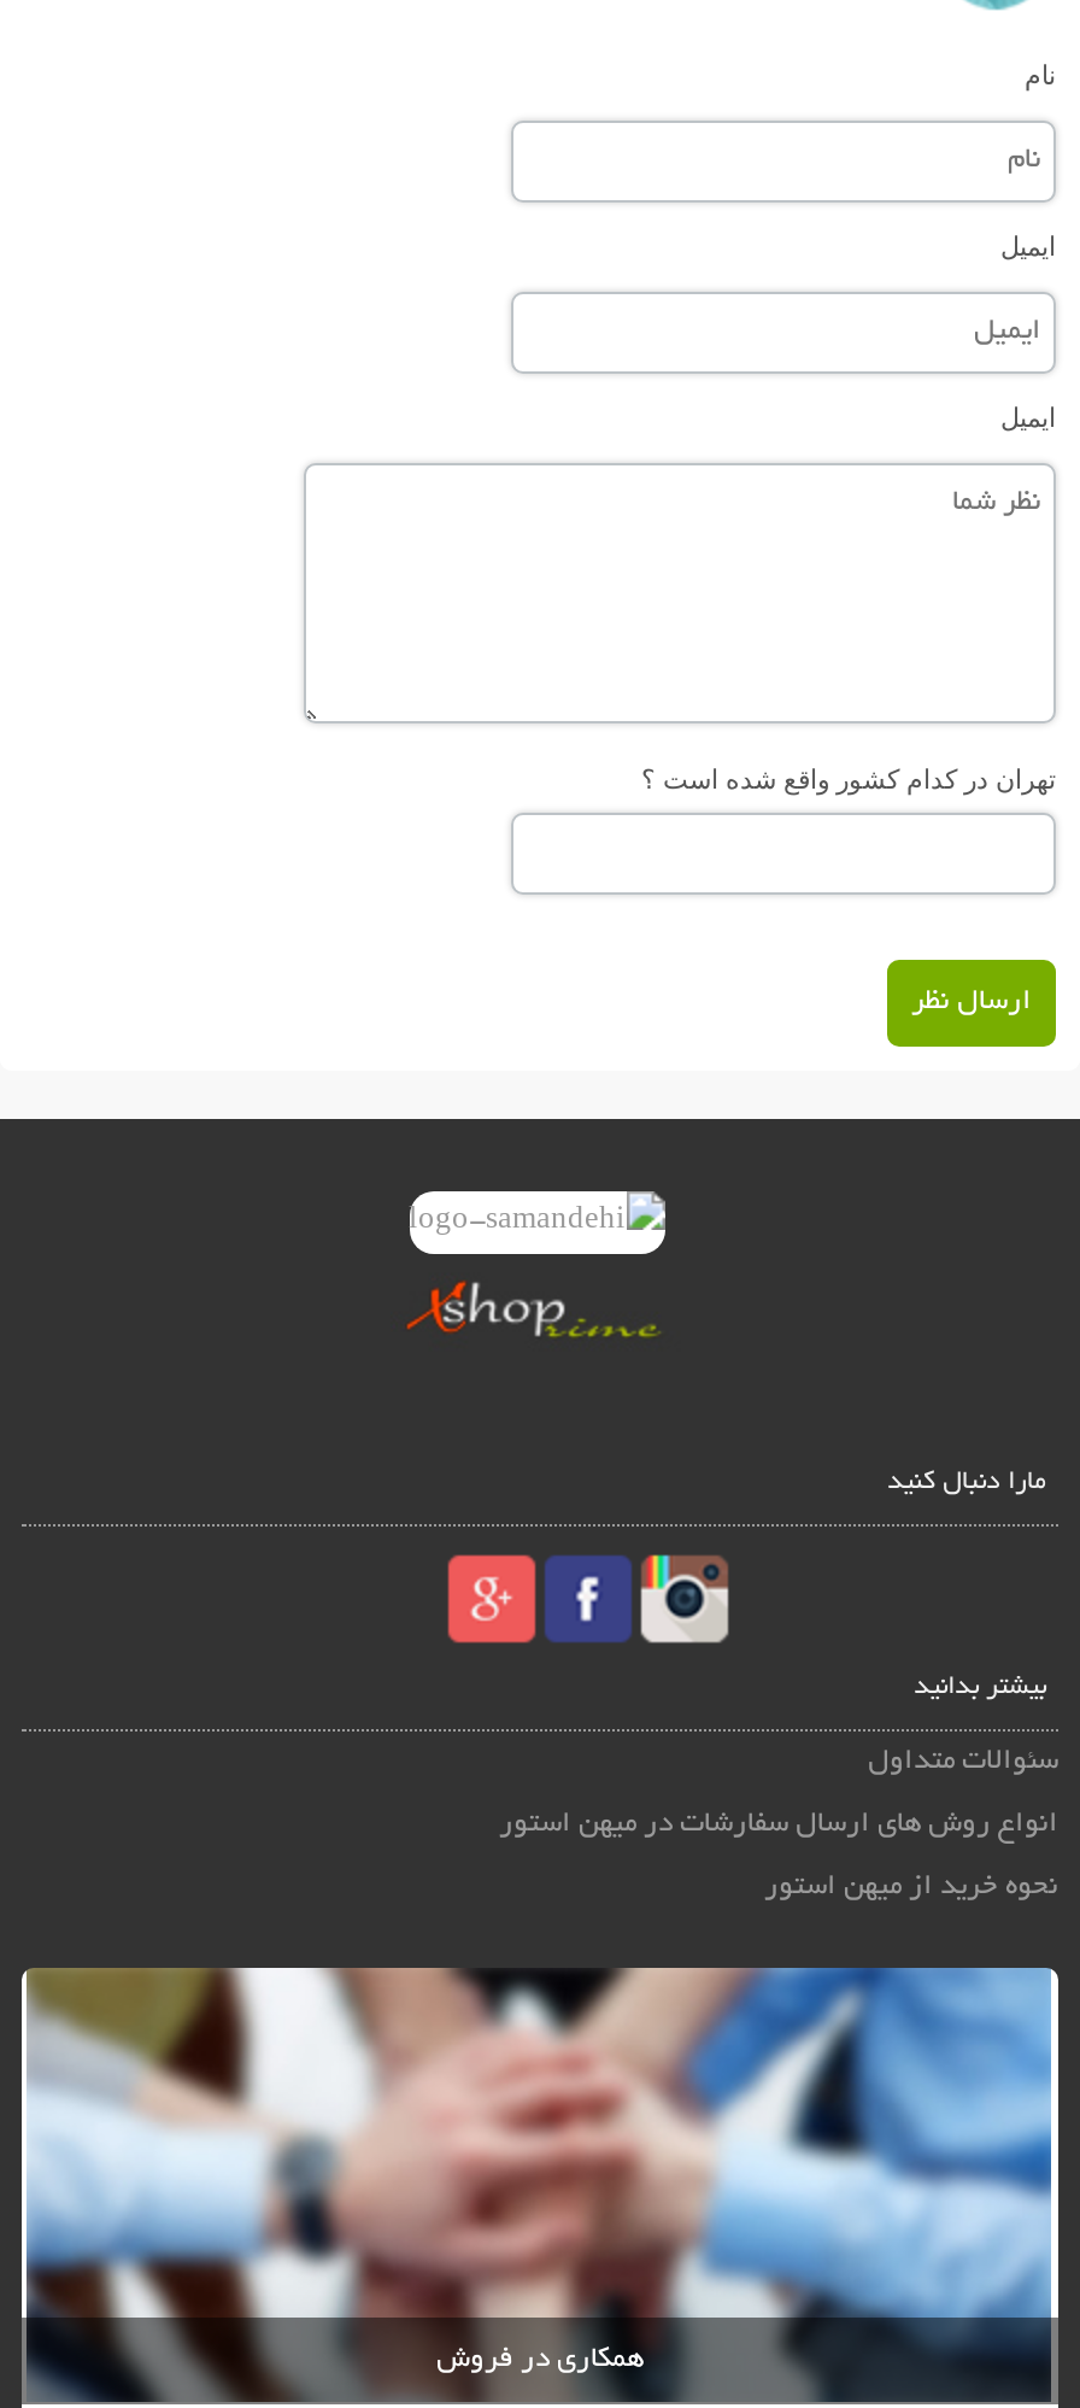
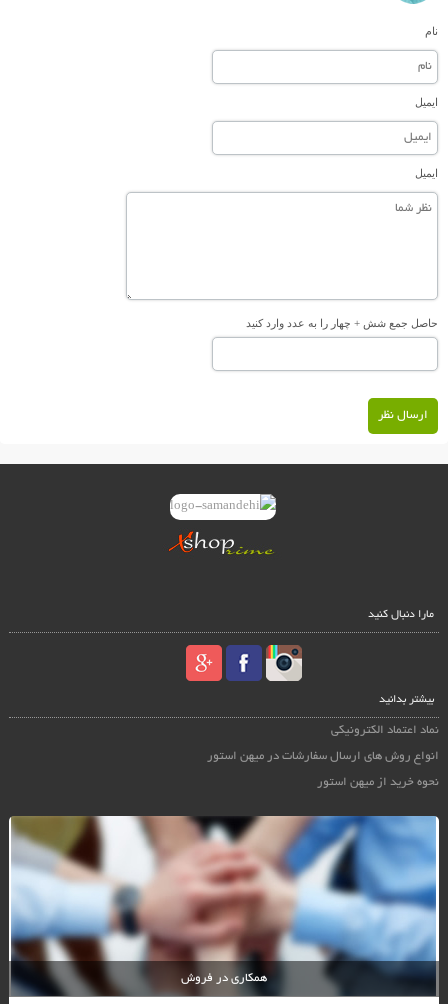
[641,764,1056,793] تهران در کدام کشور واقع شده است ؟ -> [246,317,438,329] حاصل جمع شش + چهار را به عدد وارد کنید
[868,1745,1058,1777] سئوالات متداول -> [331,724,439,737] نماد اعتماد الکترونیکی

